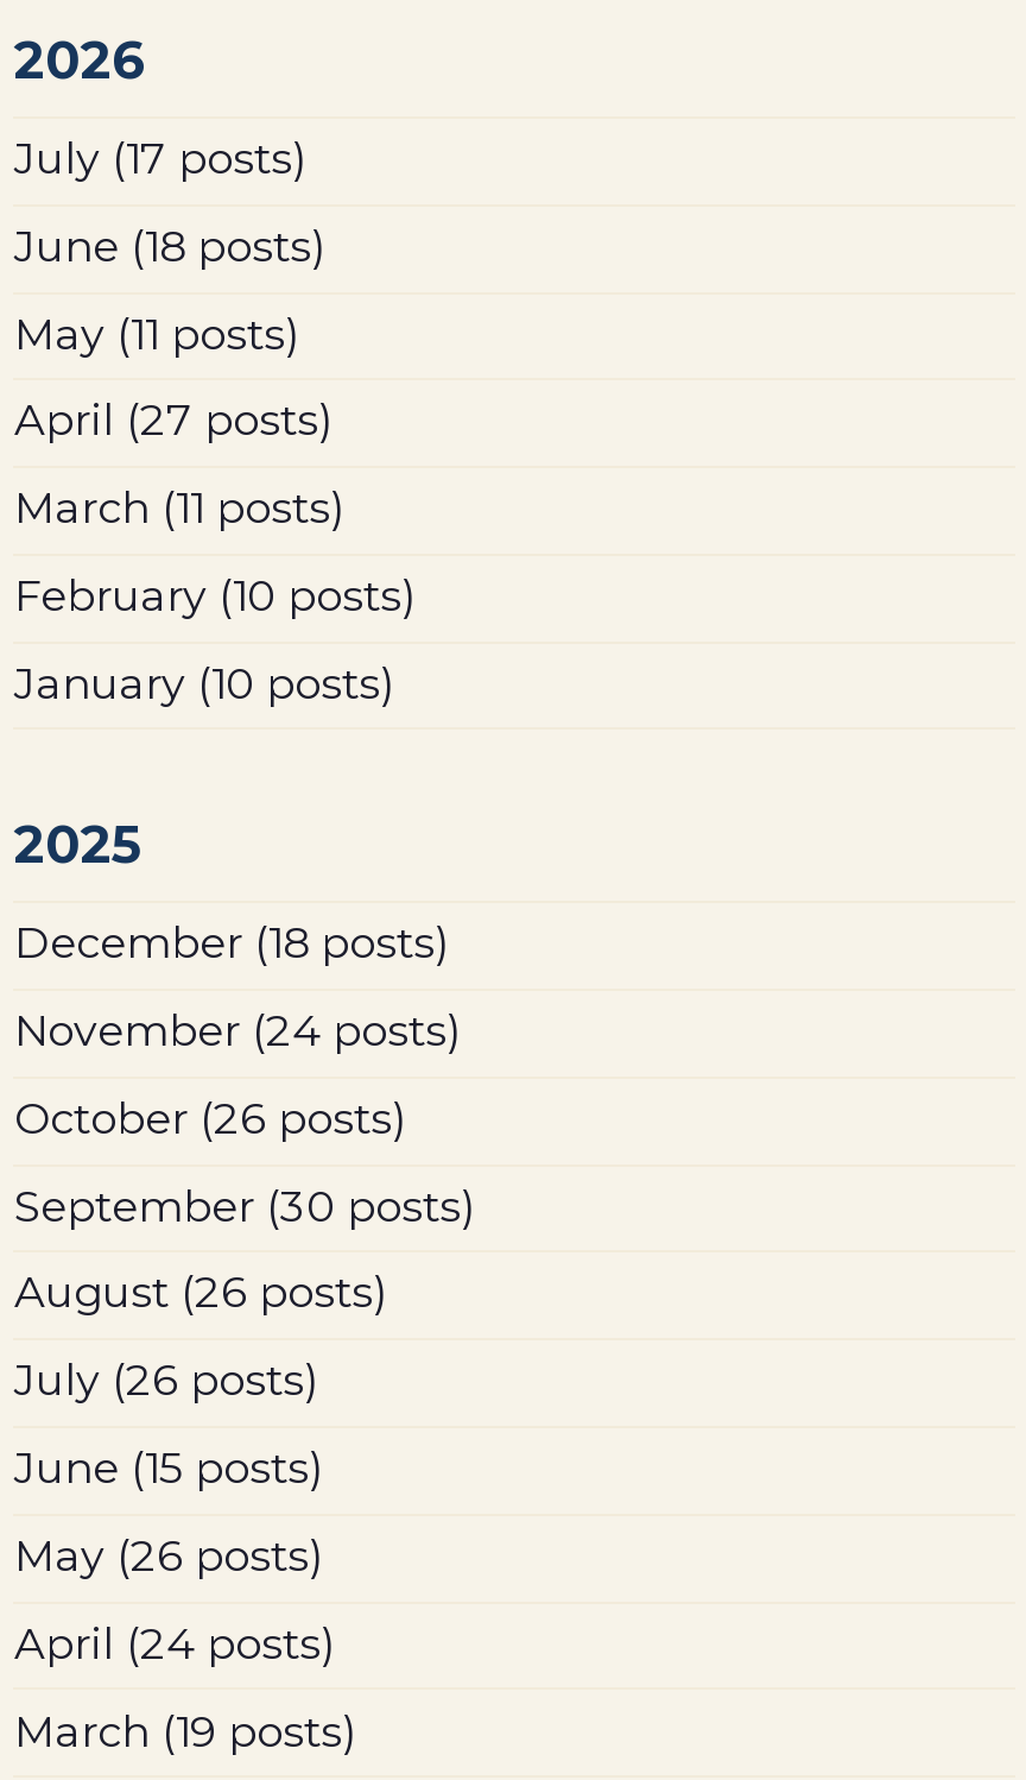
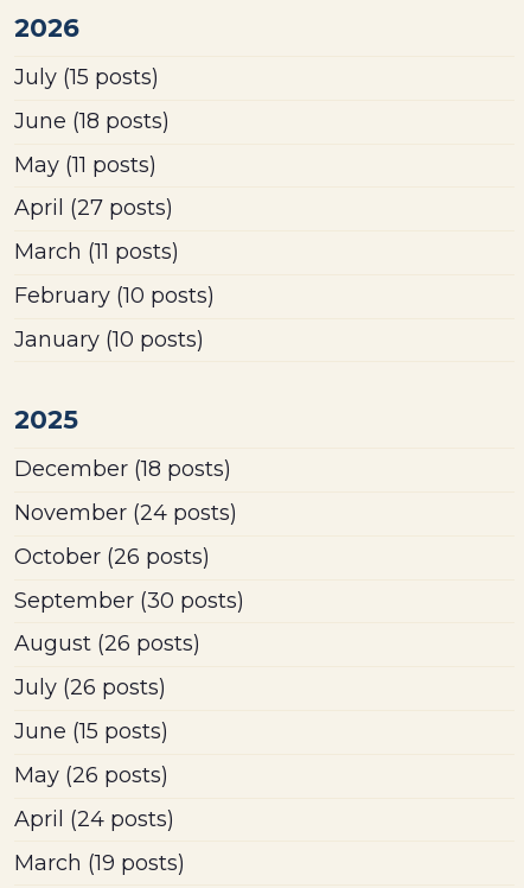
[14,134,306,186] July (17 posts) -> [15,65,159,91] July (15 posts)

